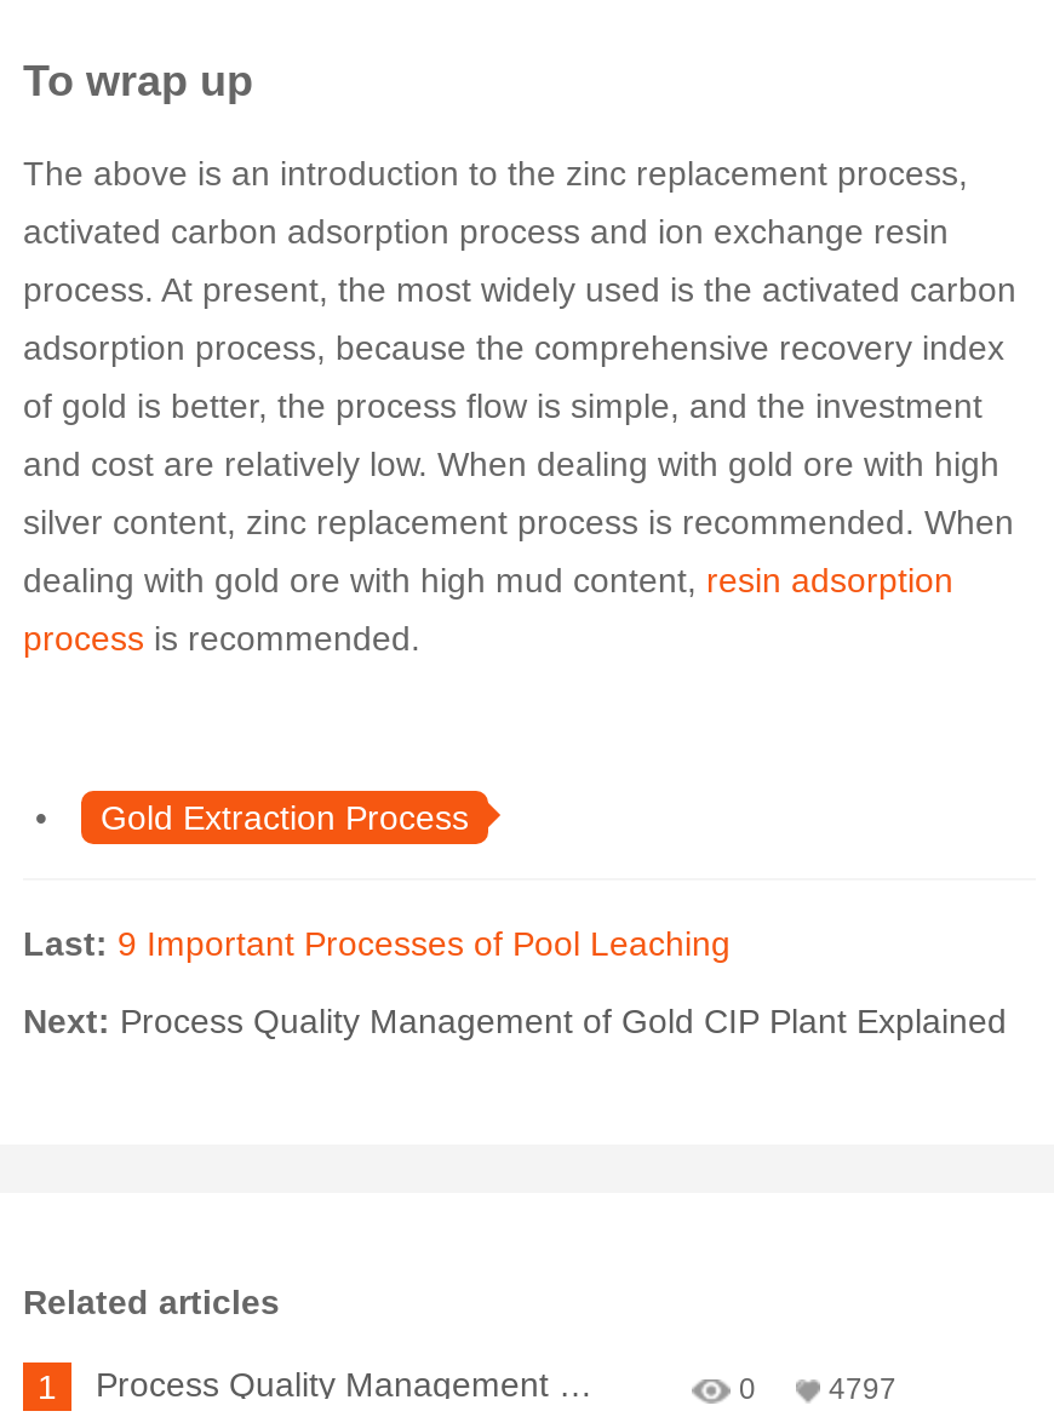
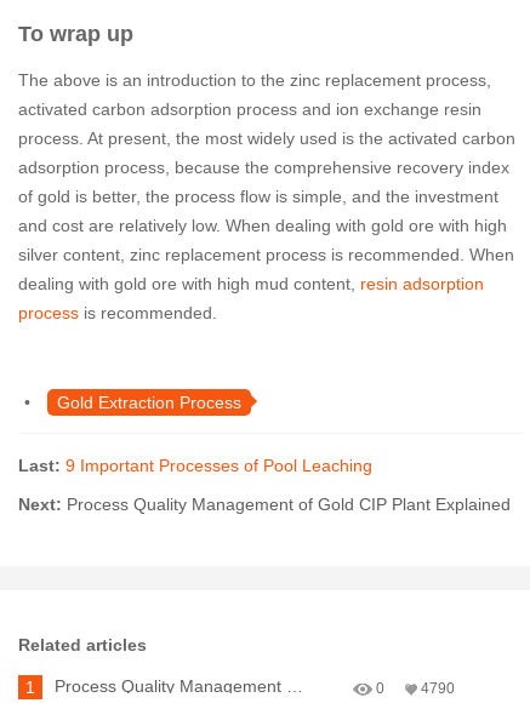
[828,1373,896,1407] 4797 -> [421,680,455,697] 4790

